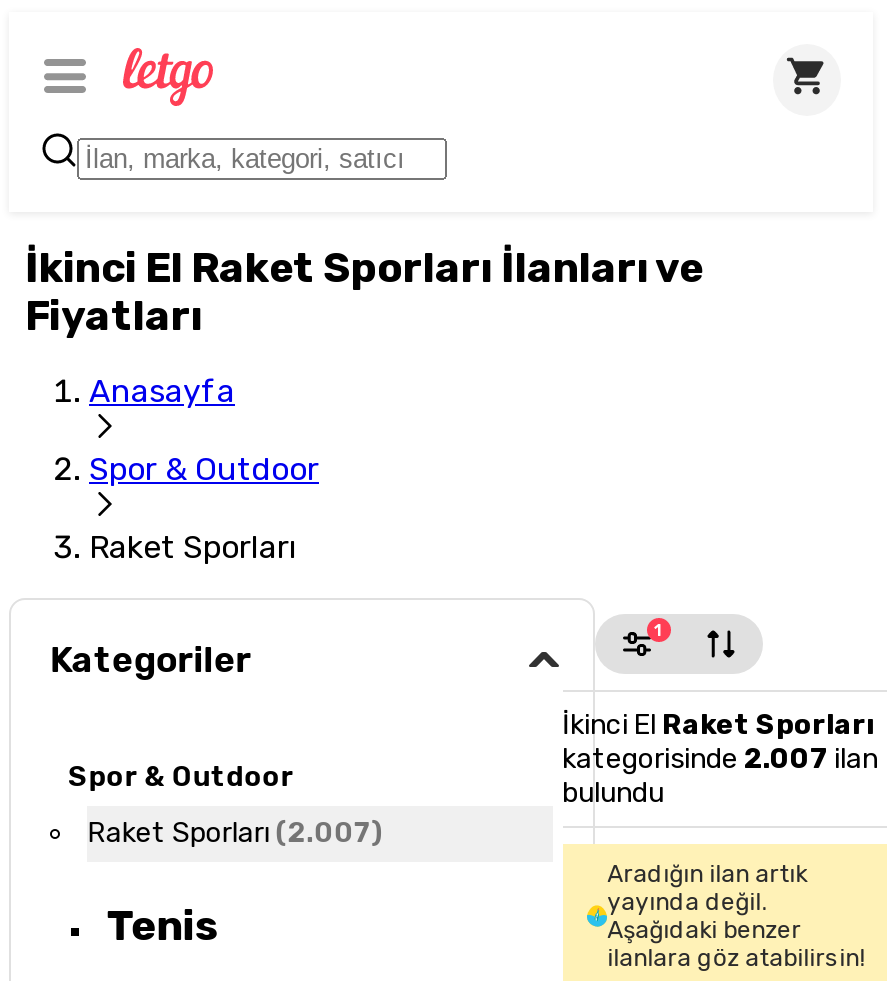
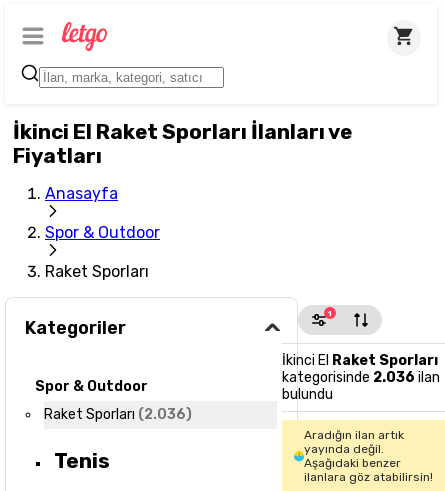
[562,742,878,776] kategorisinde 2.007 ilan -> [281,369,439,386] kategorisinde 2.036 ilan
[88,816,384,850] Raket Sporları (2.007) -> [44,406,192,423] Raket Sporları (2.036)

